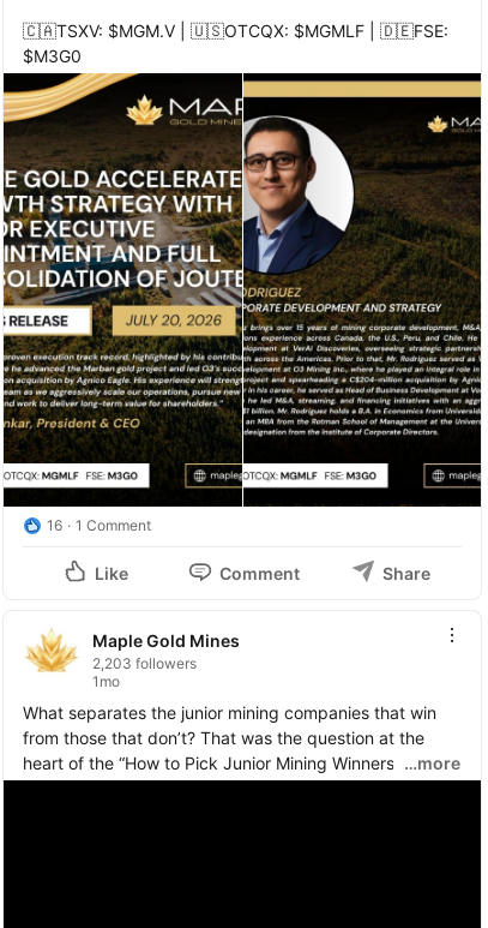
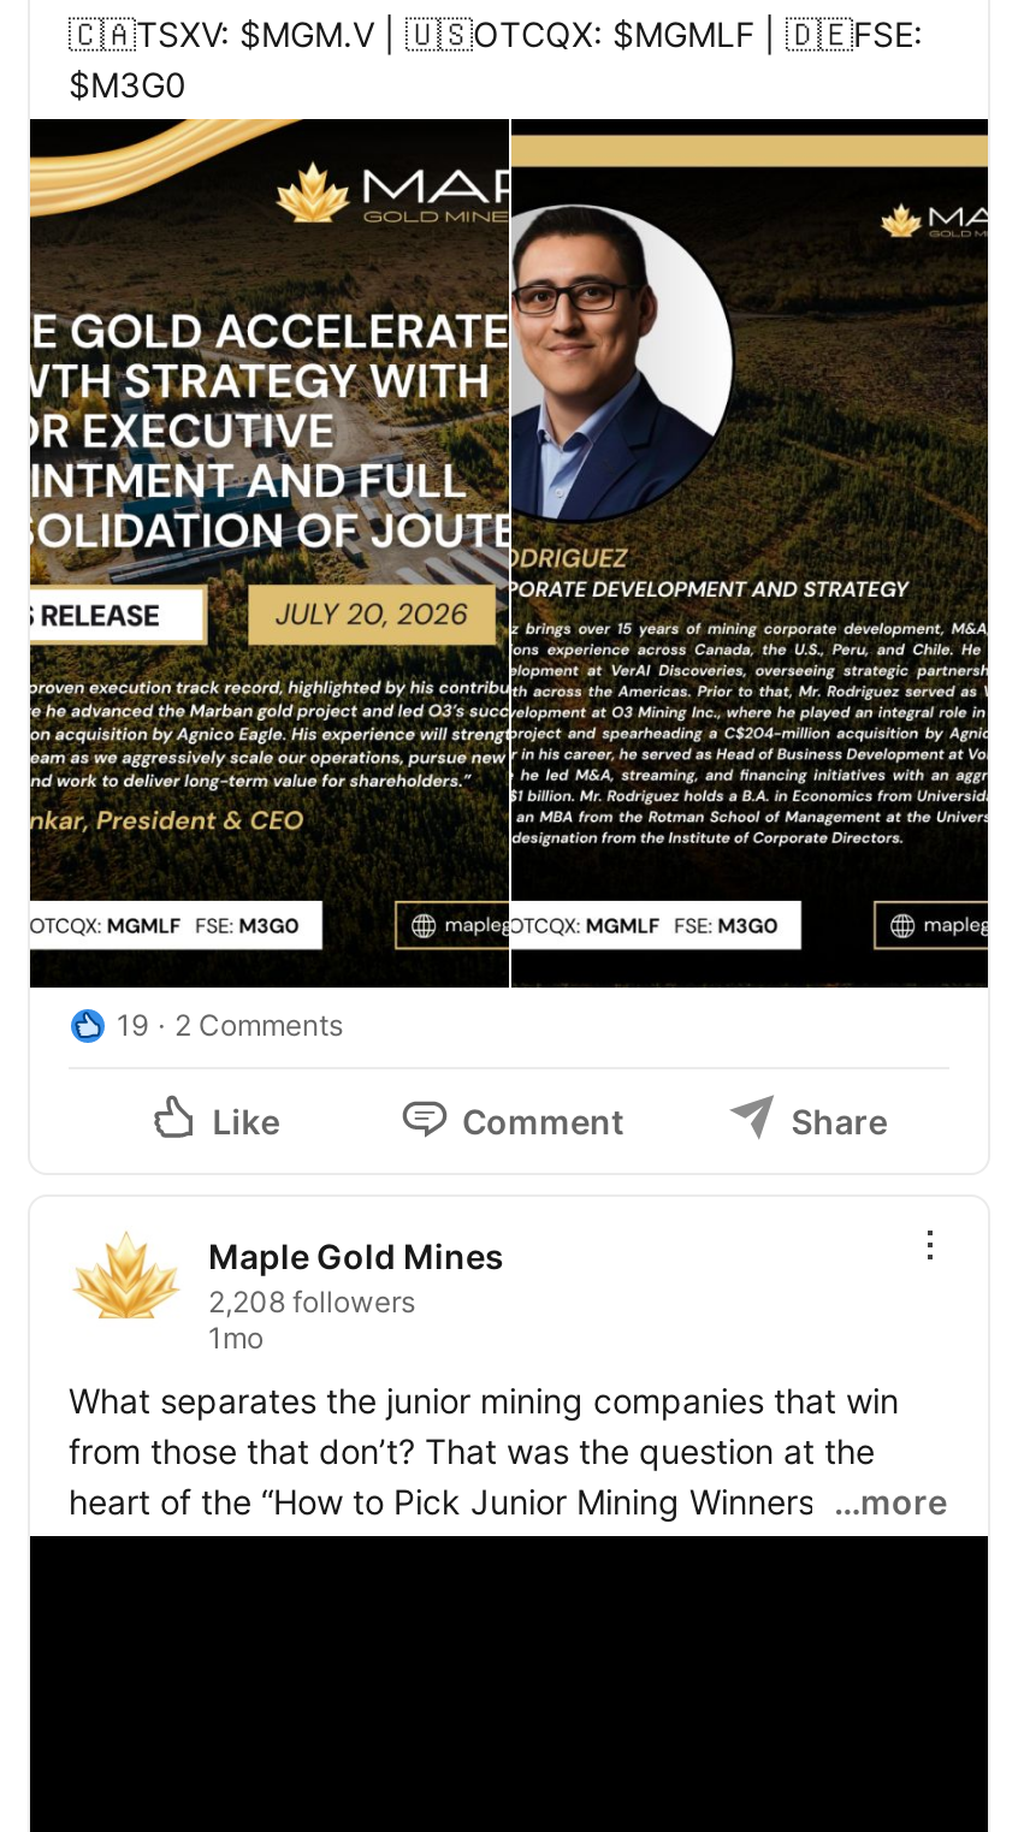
[47,517,151,535] 16 | 1 Comment -> [117,1008,343,1044] 19 | 2 Comments
[92,655,197,673] 2,203 followers -> [208,1284,415,1320] 2,208 followers

